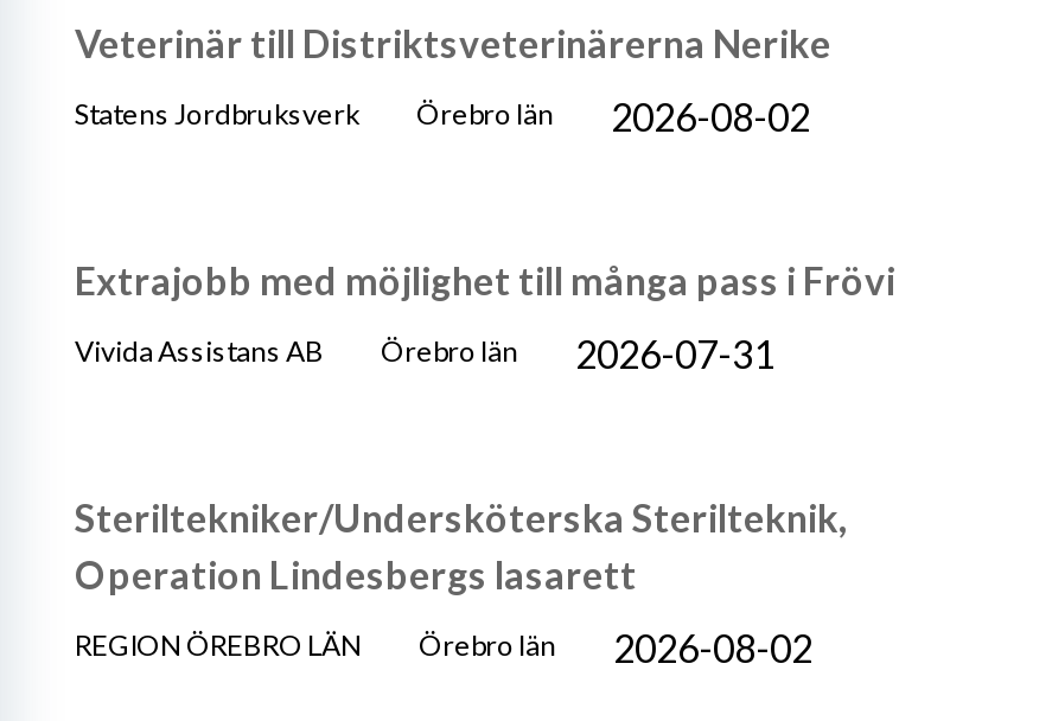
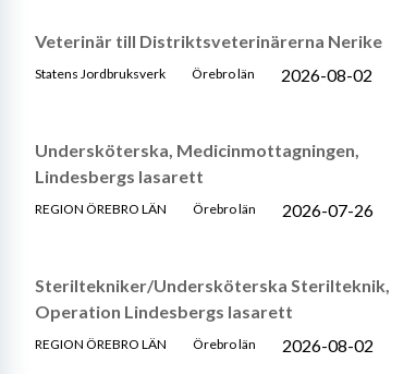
[75,257,895,302] Extrajobb med möjlighet till många pass i Frövi -> [35,140,359,186] Undersköterska, Medicinmottagningen, | Lindesbergs lasarett
[75,333,324,369] Vivida Assistans AB -> [35,201,167,217] REGION ÖREBRO LÄN
[575,330,774,375] 2026-07-31 -> [282,199,374,220] 2026-07-26

